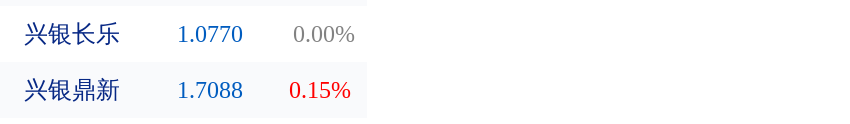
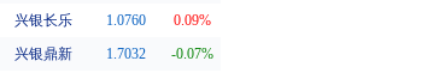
[177,20,243,48] 1.0770 -> [106,12,146,29] 1.0760
[293,20,355,48] 0.00% -> [174,12,211,29] 0.09%
[177,76,243,104] 1.7088 -> [106,45,146,62] 1.7032
[289,76,351,104] 0.15% -> [171,45,213,62] -0.07%

